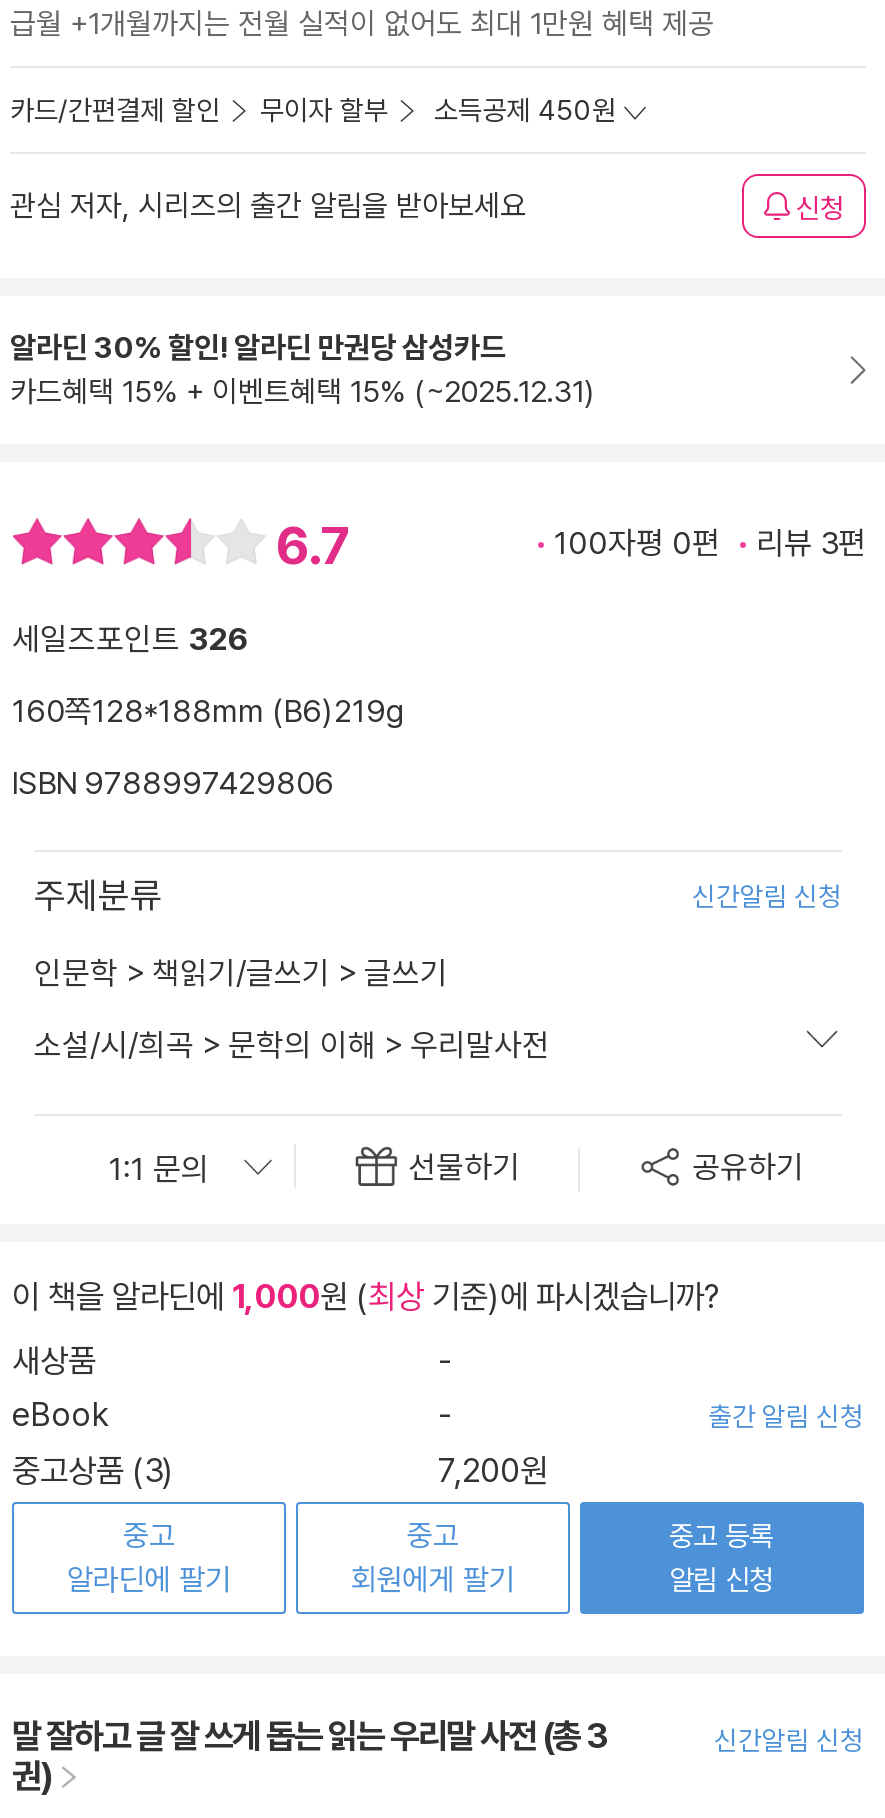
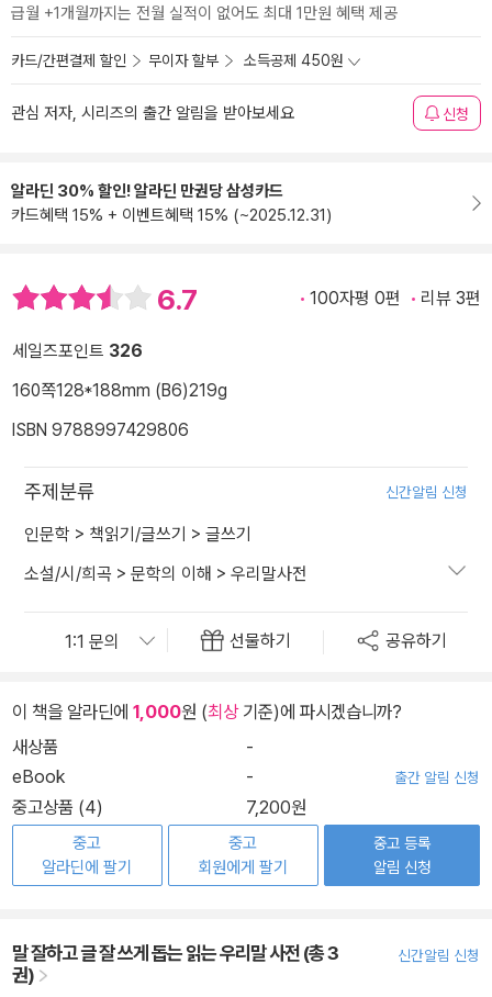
[12,1451,174,1491] 중고상품 (3) -> [12,796,103,818] 중고상품 (4)

